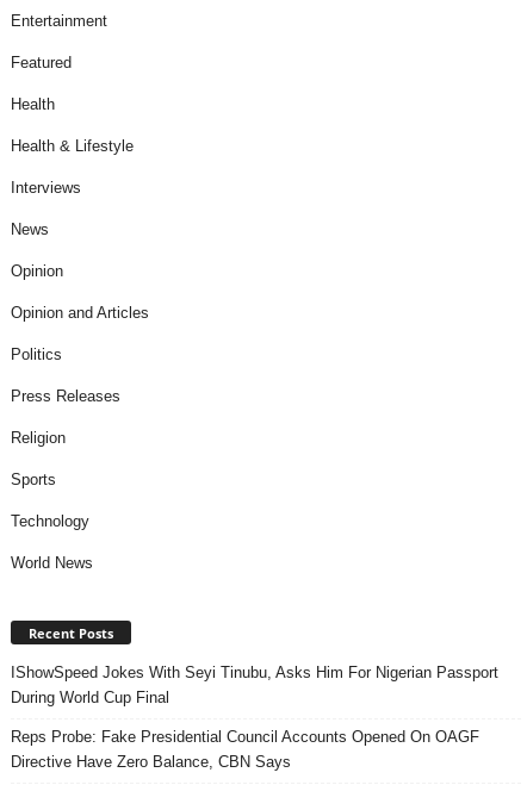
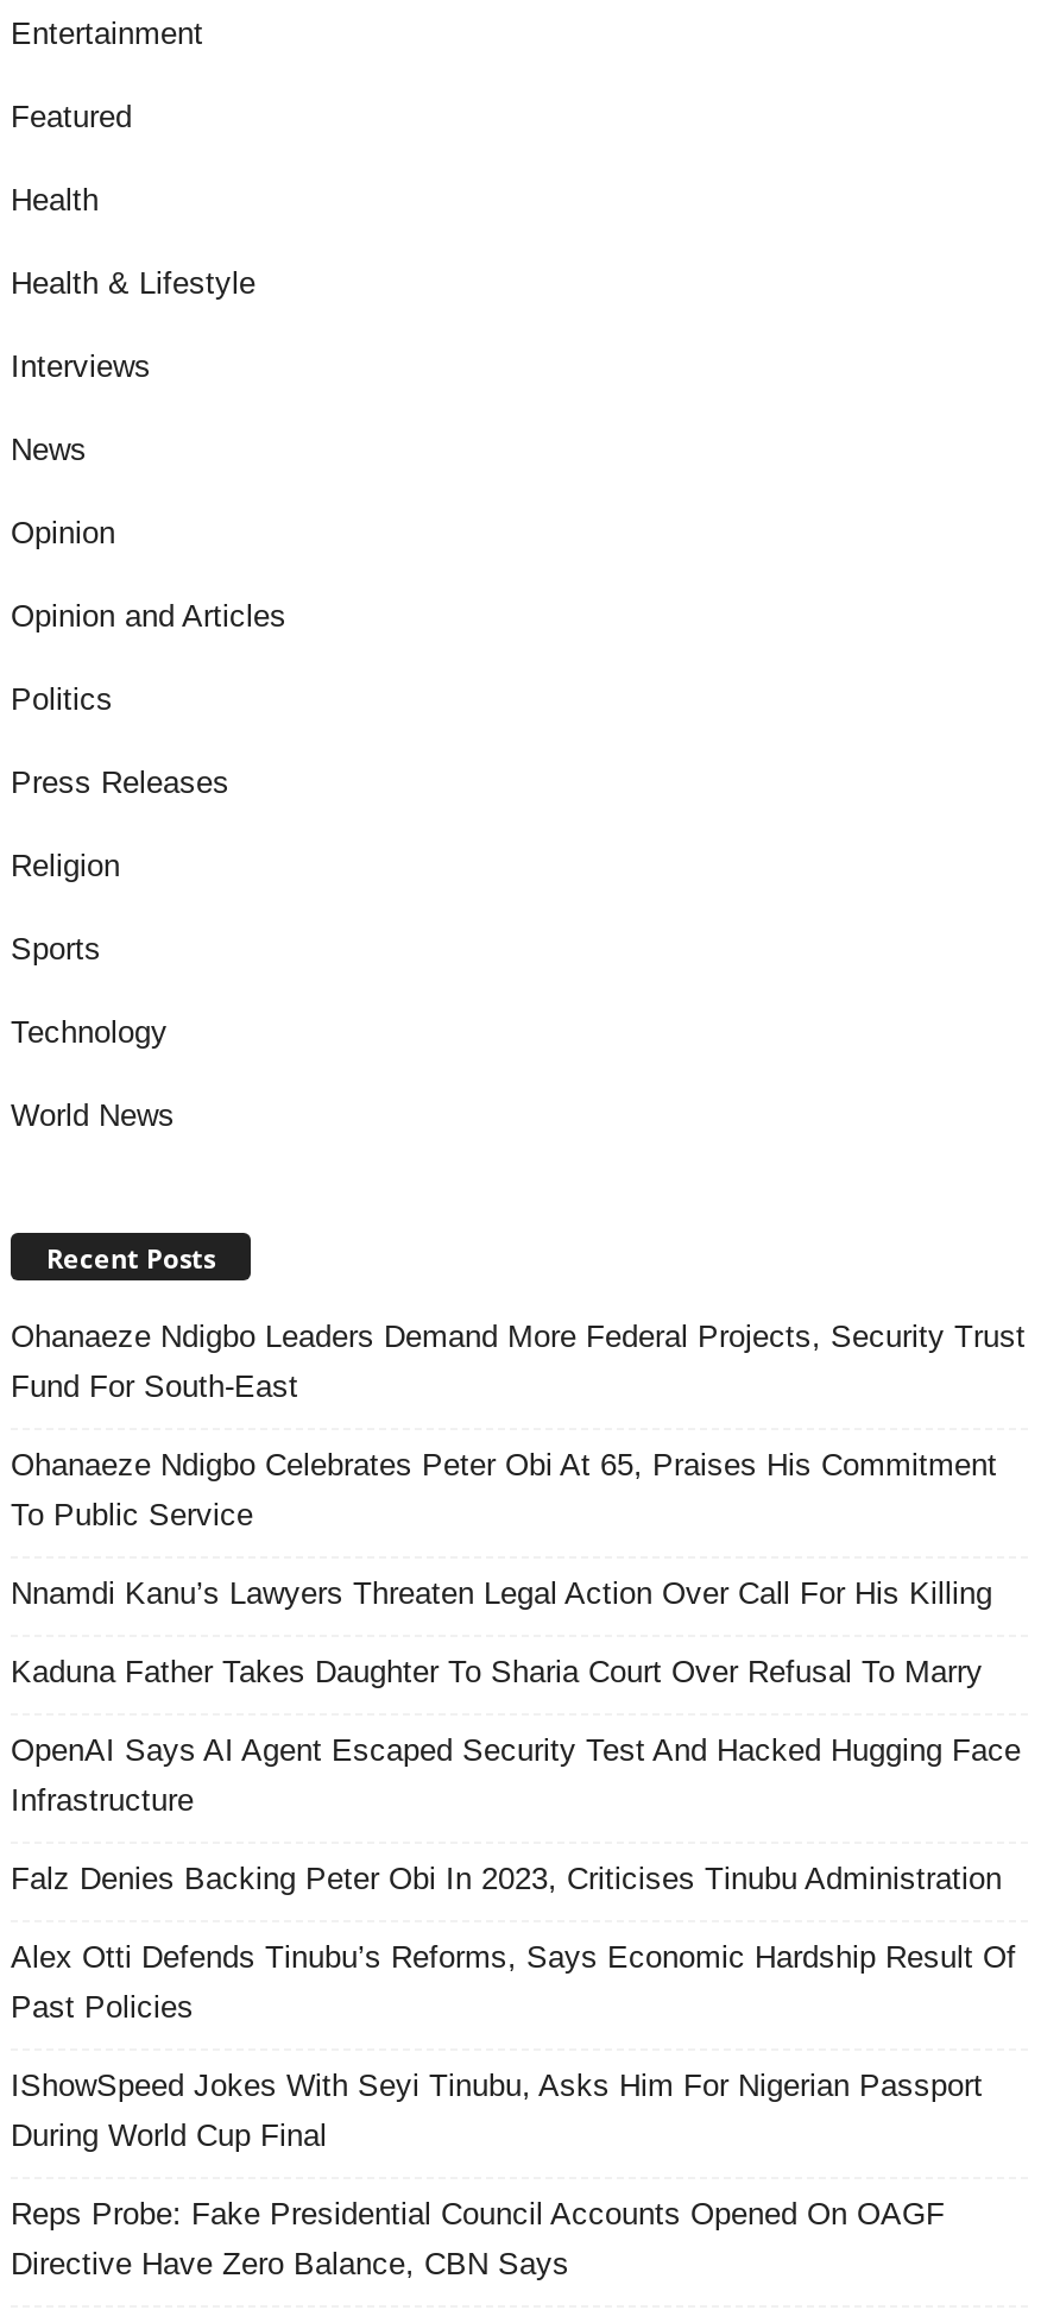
none -> [11,1320,1026,2026] Ohanaeze Ndigbo Leaders Demand More Federal Projects, Security Trust | Fund For South-East | Ohanaeze Ndigbo Celebrates Peter Obi At 65, Praises His Commitment | To Public Service | Nnamdi Kanu’s Lawyers Threaten Legal Action Over Call For His Killing | Kaduna Father Takes Daughter To Sharia Court Over Refusal To Marry | OpenAI Says AI Agent Escaped Security Test And Hacked Hugging Face | Infrastructure | Falz Denies Backing Peter Obi In 2023, Criticises Tinubu Administration | Alex Otti Defends Tinubu’s Reforms, Says Economic Hardship Result Of | Past Policies

